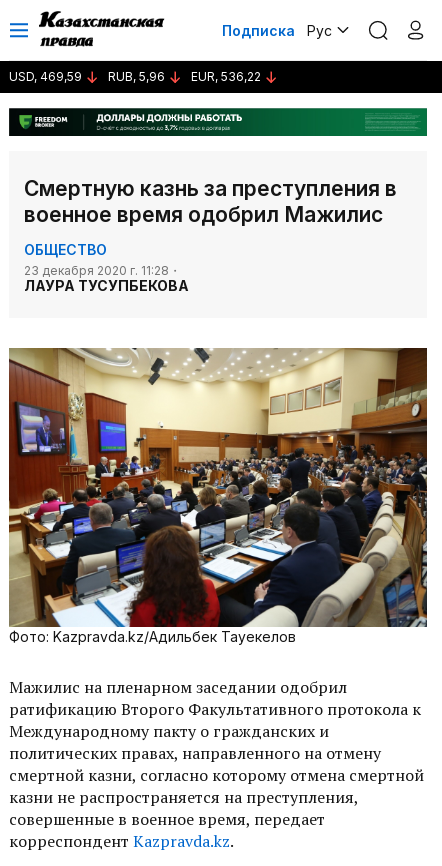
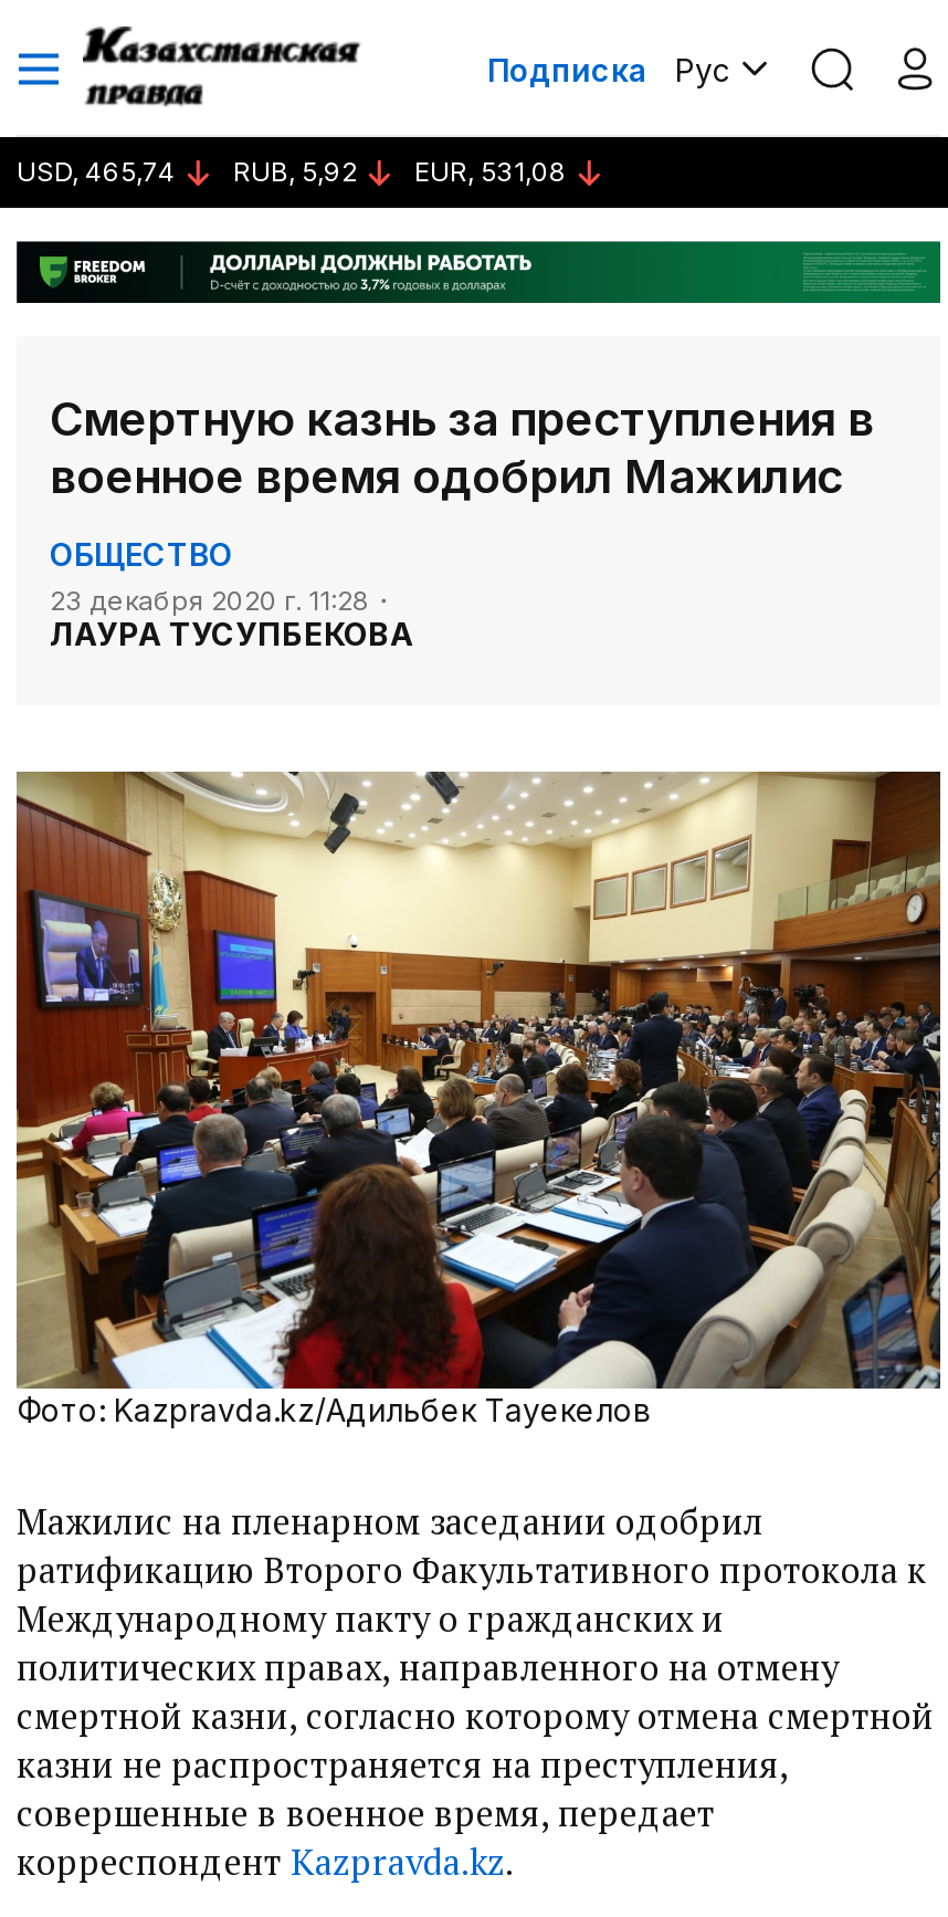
[9,69,82,84] USD, 469,59 -> [17,155,176,188] USD, 465,74
[108,69,165,84] RUB, 5,96 -> [233,155,357,188] RUB, 5,92
[191,69,261,84] EUR, 536,22 -> [414,155,567,188] EUR, 531,08

